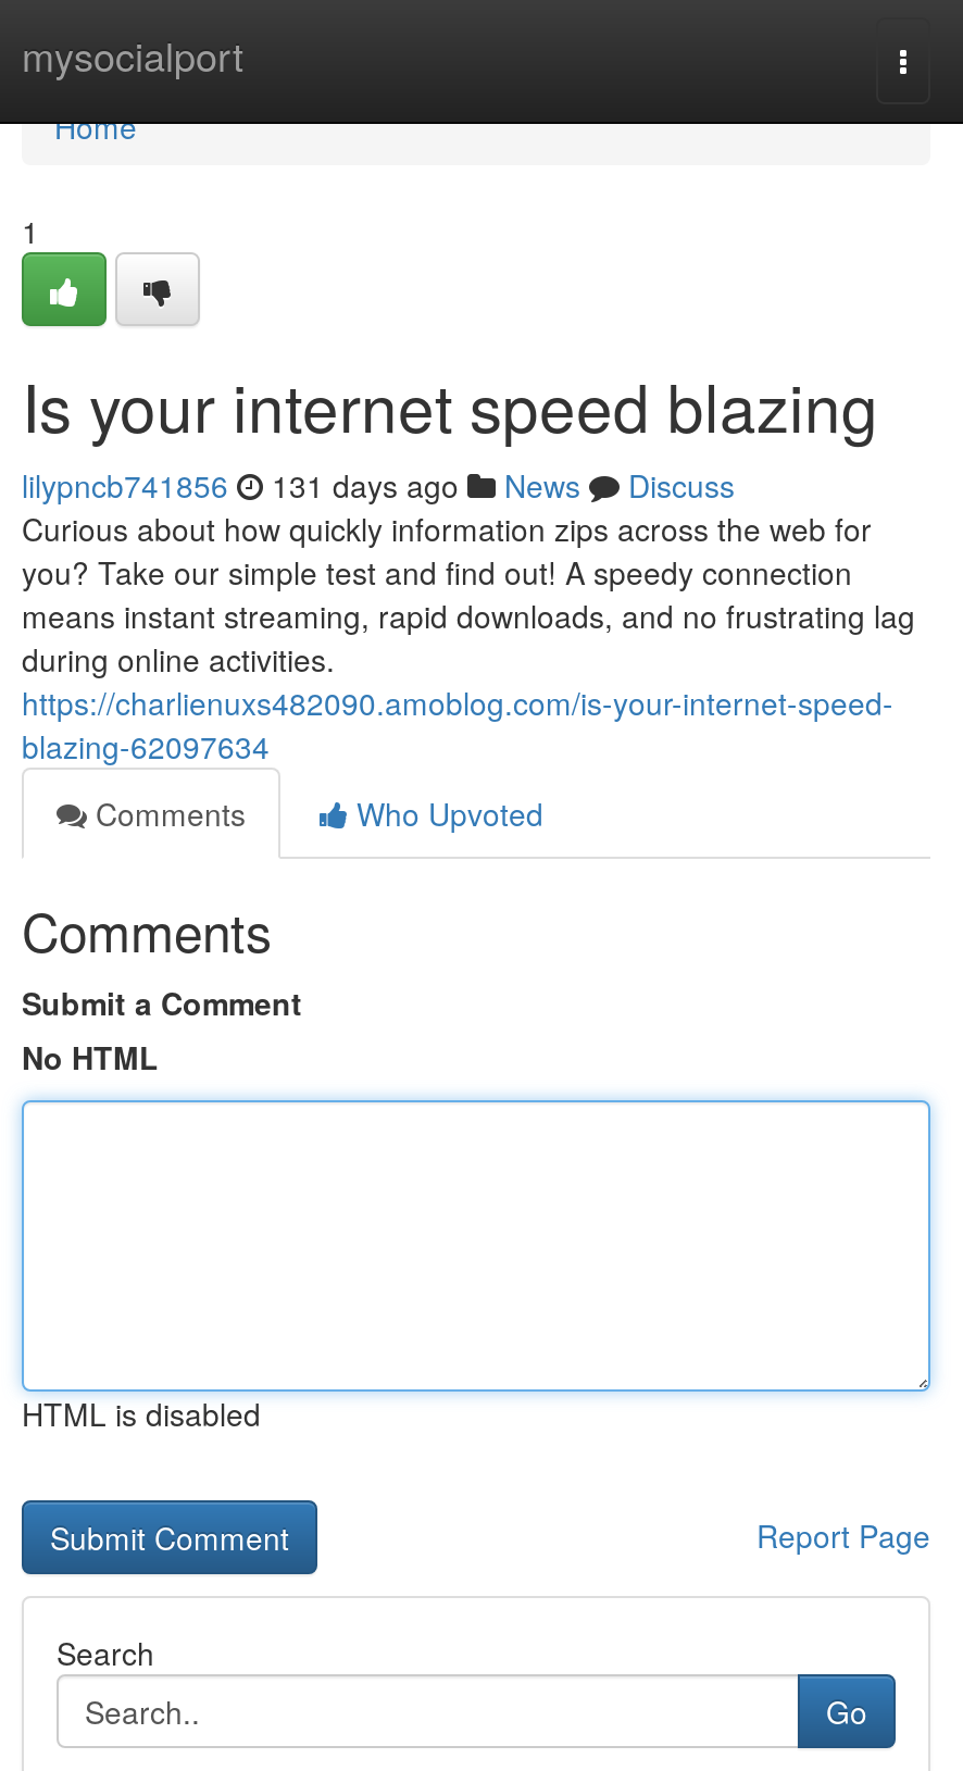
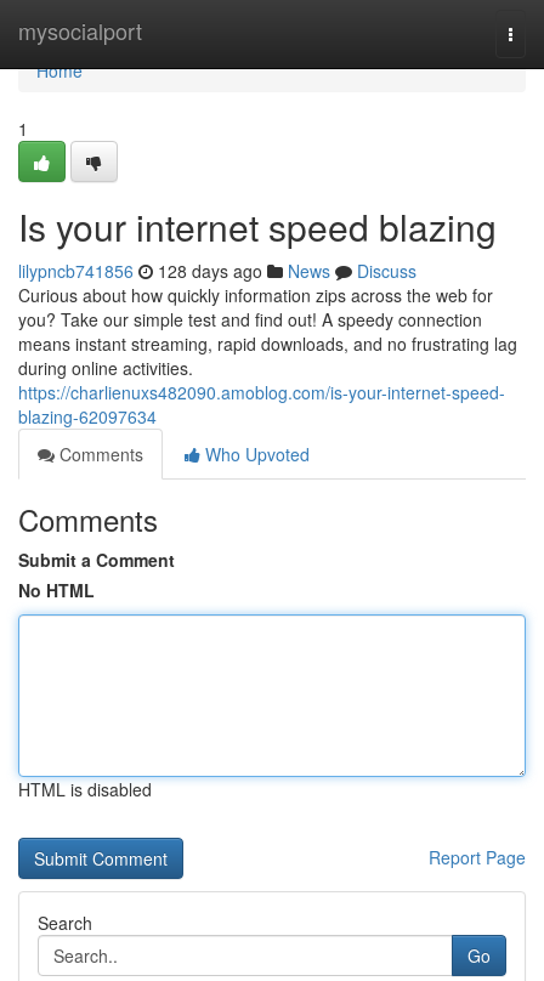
[22,463,735,507] lilypncb741856 131 days ago News Discuss -> [18,259,416,283] lilypncb741856 128 days ago News Discuss

